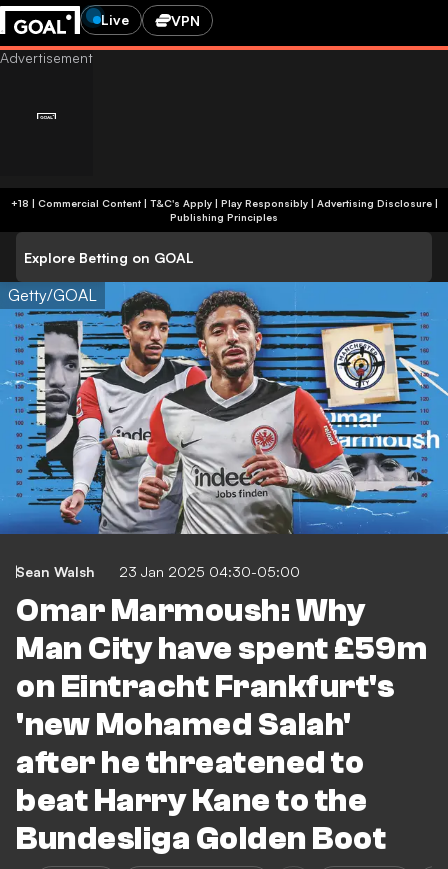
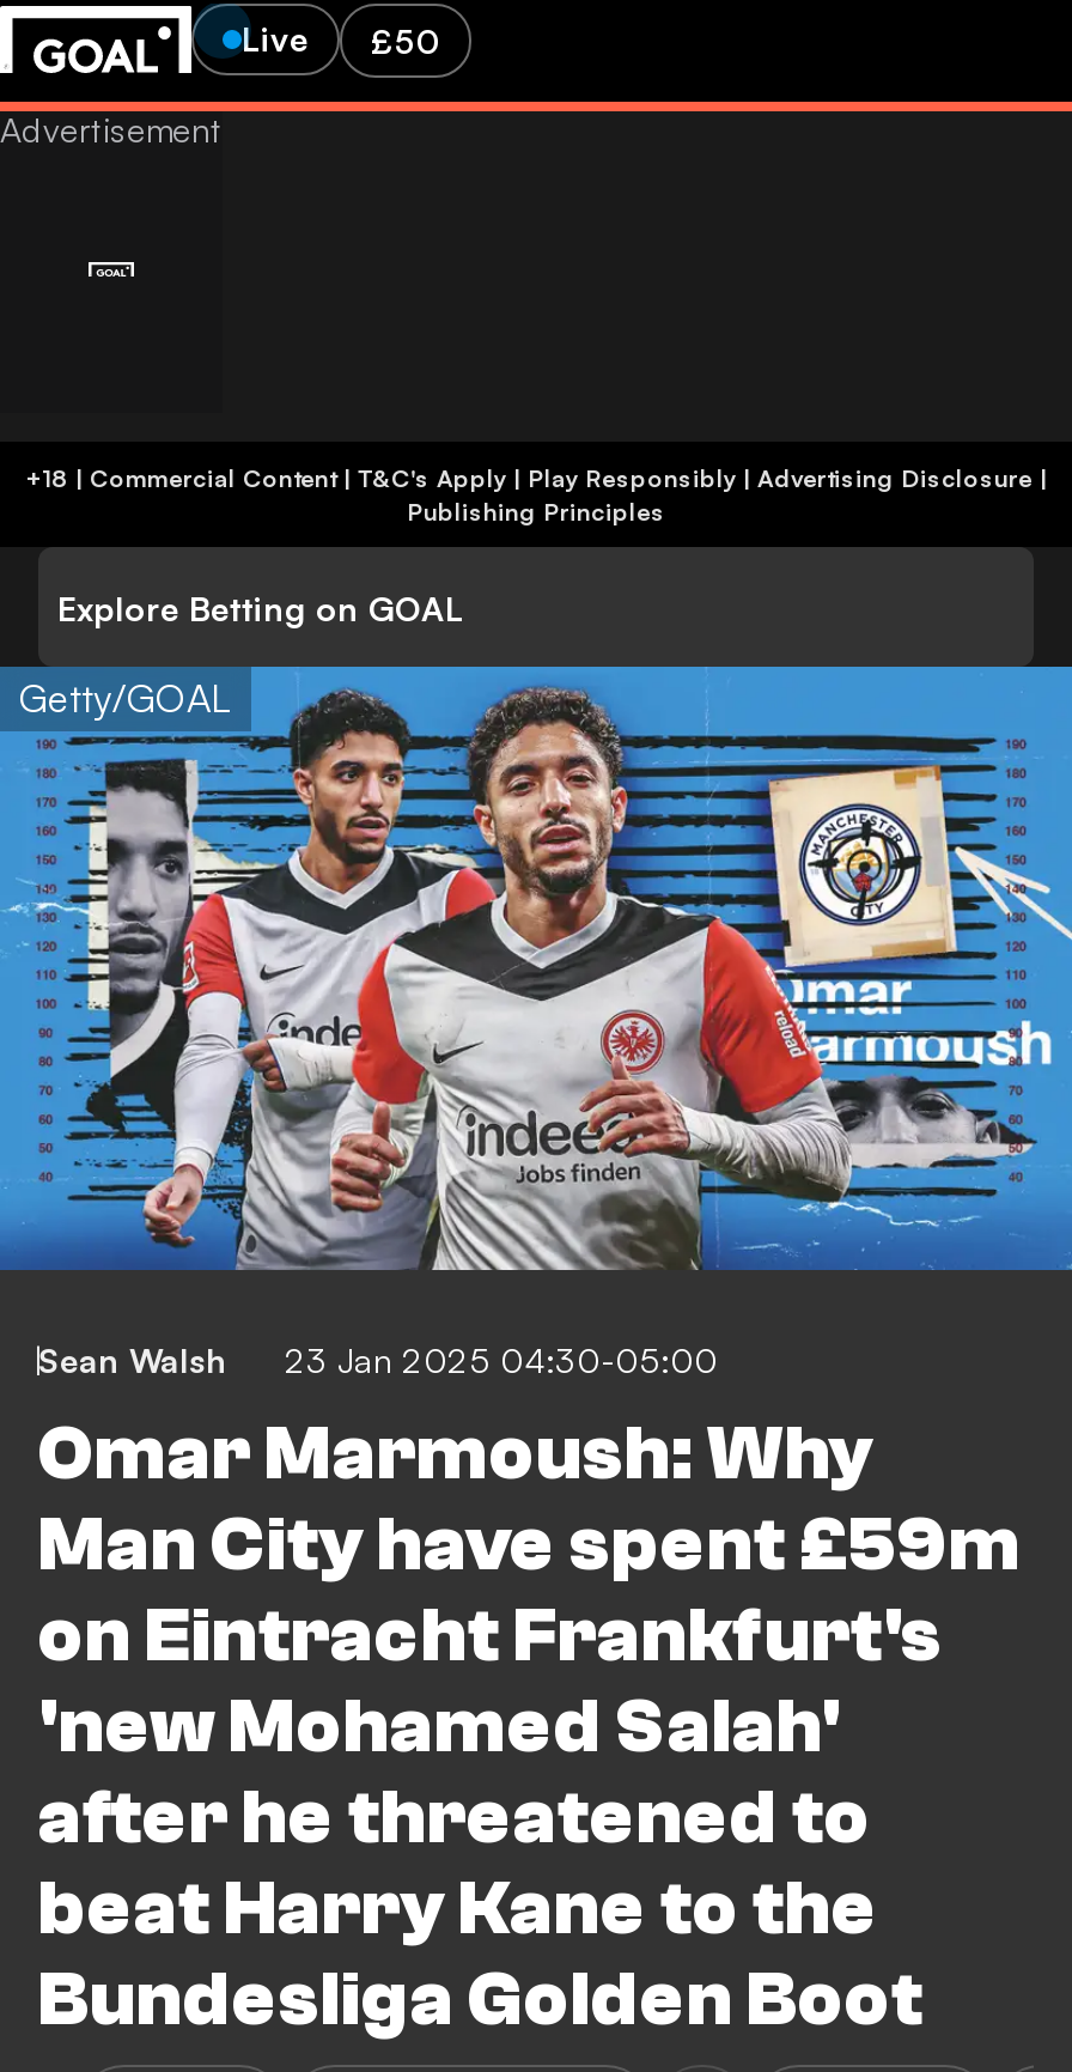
[171,11,200,28] VPN -> [371,19,440,60] £50

